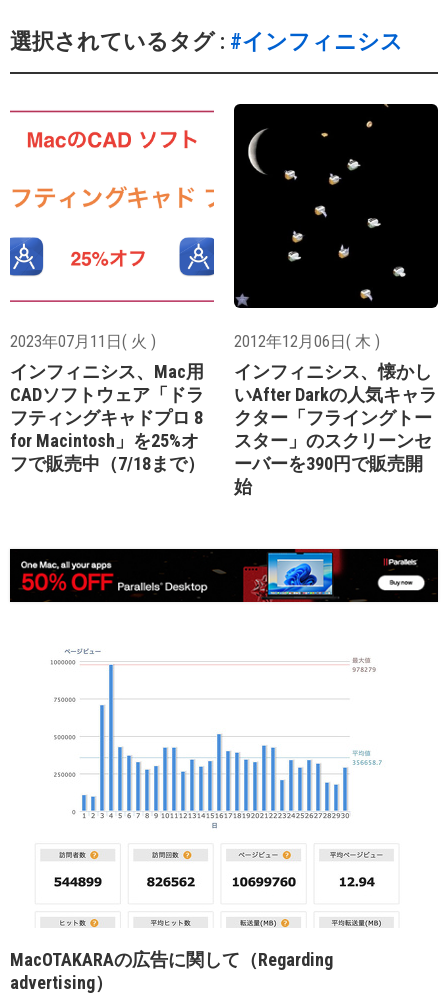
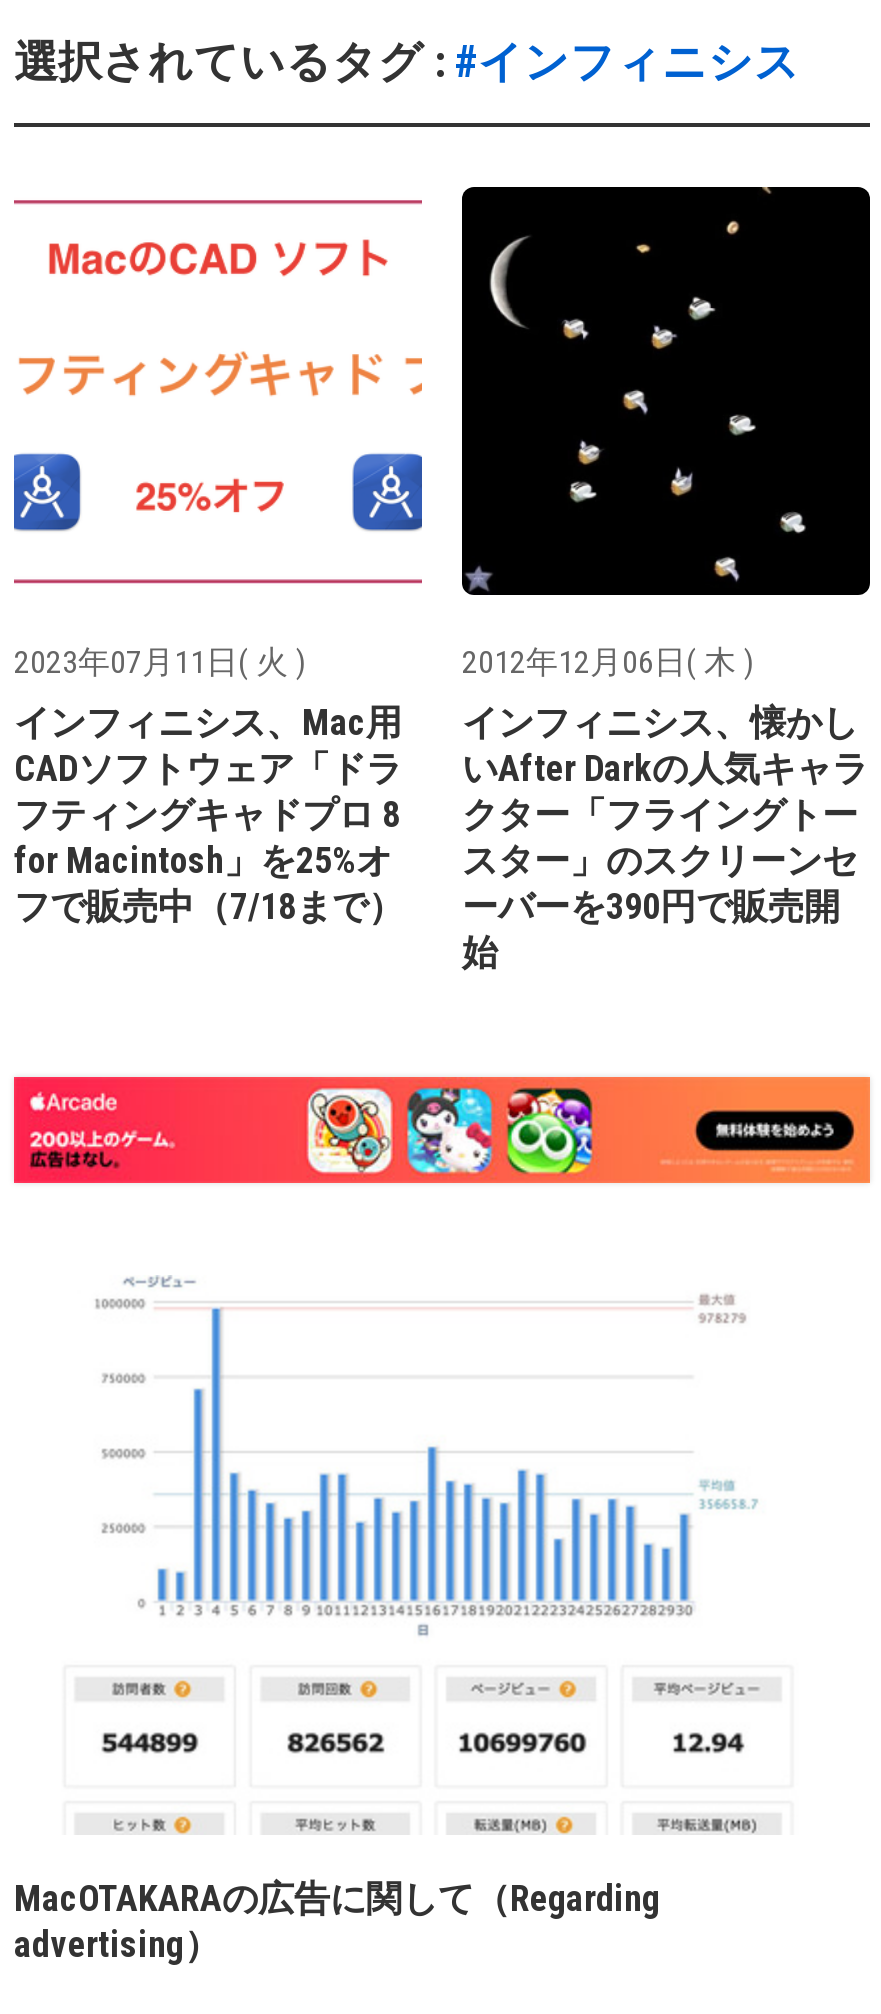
[9,548,439,603] [image] -> [12,1075,872,1185] [image]

